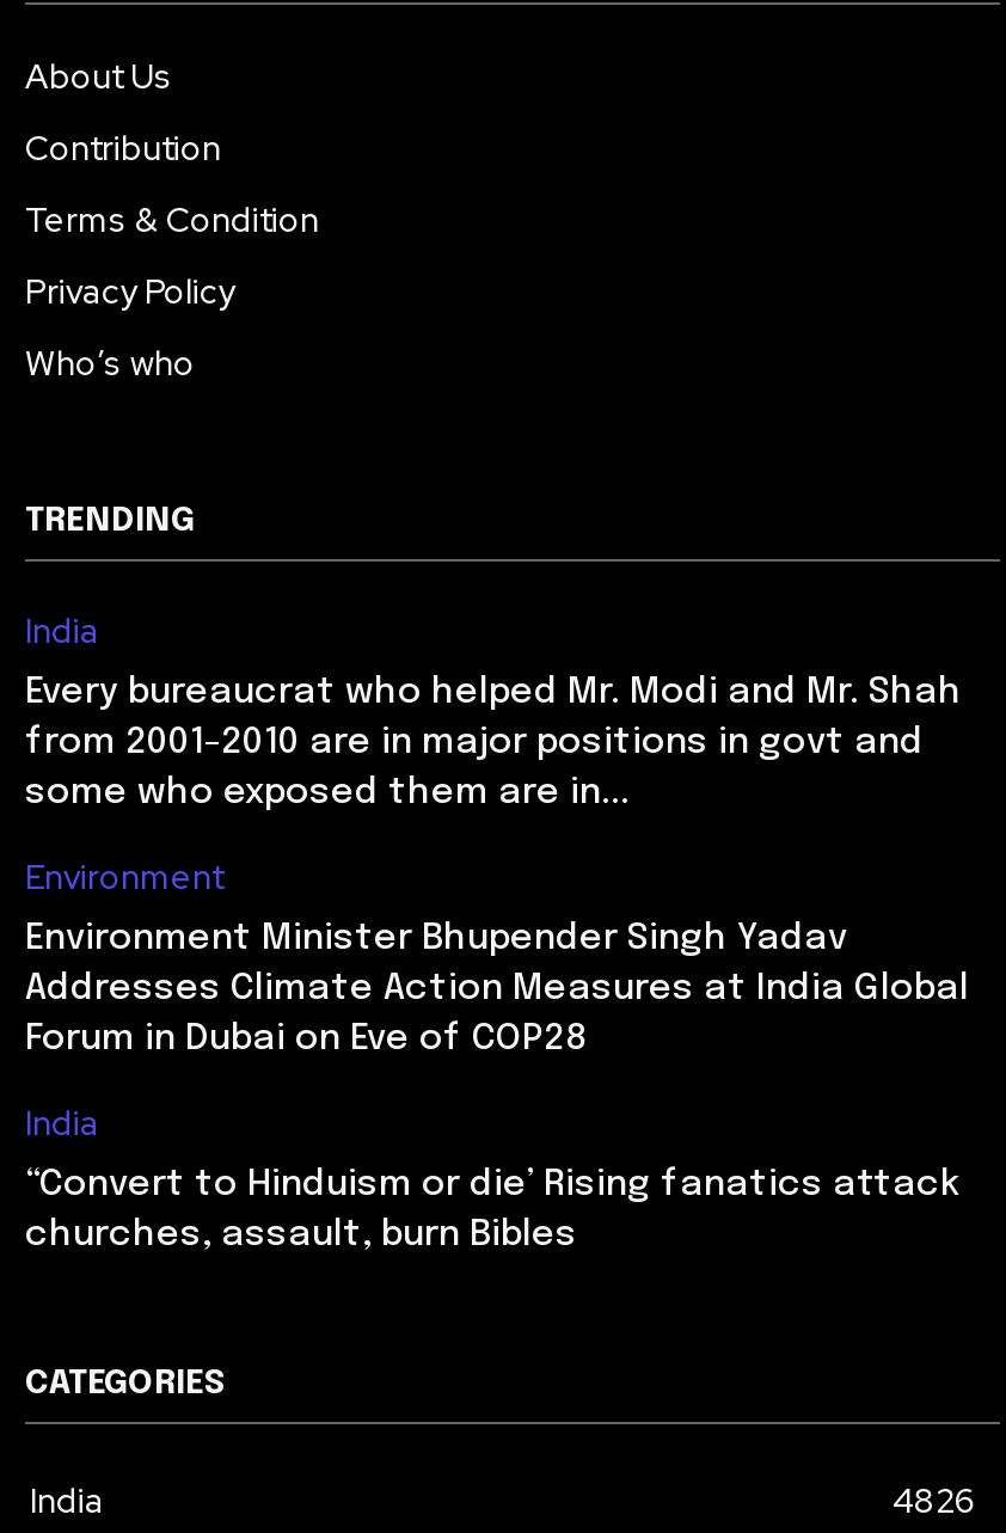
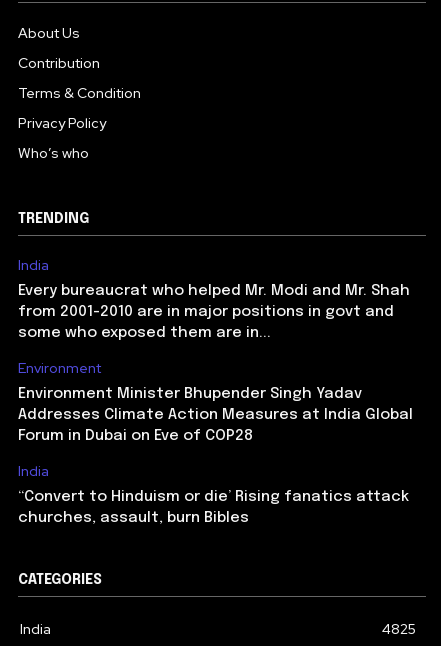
[892,1479,976,1522] 4826 -> [382,620,416,638] 4825

